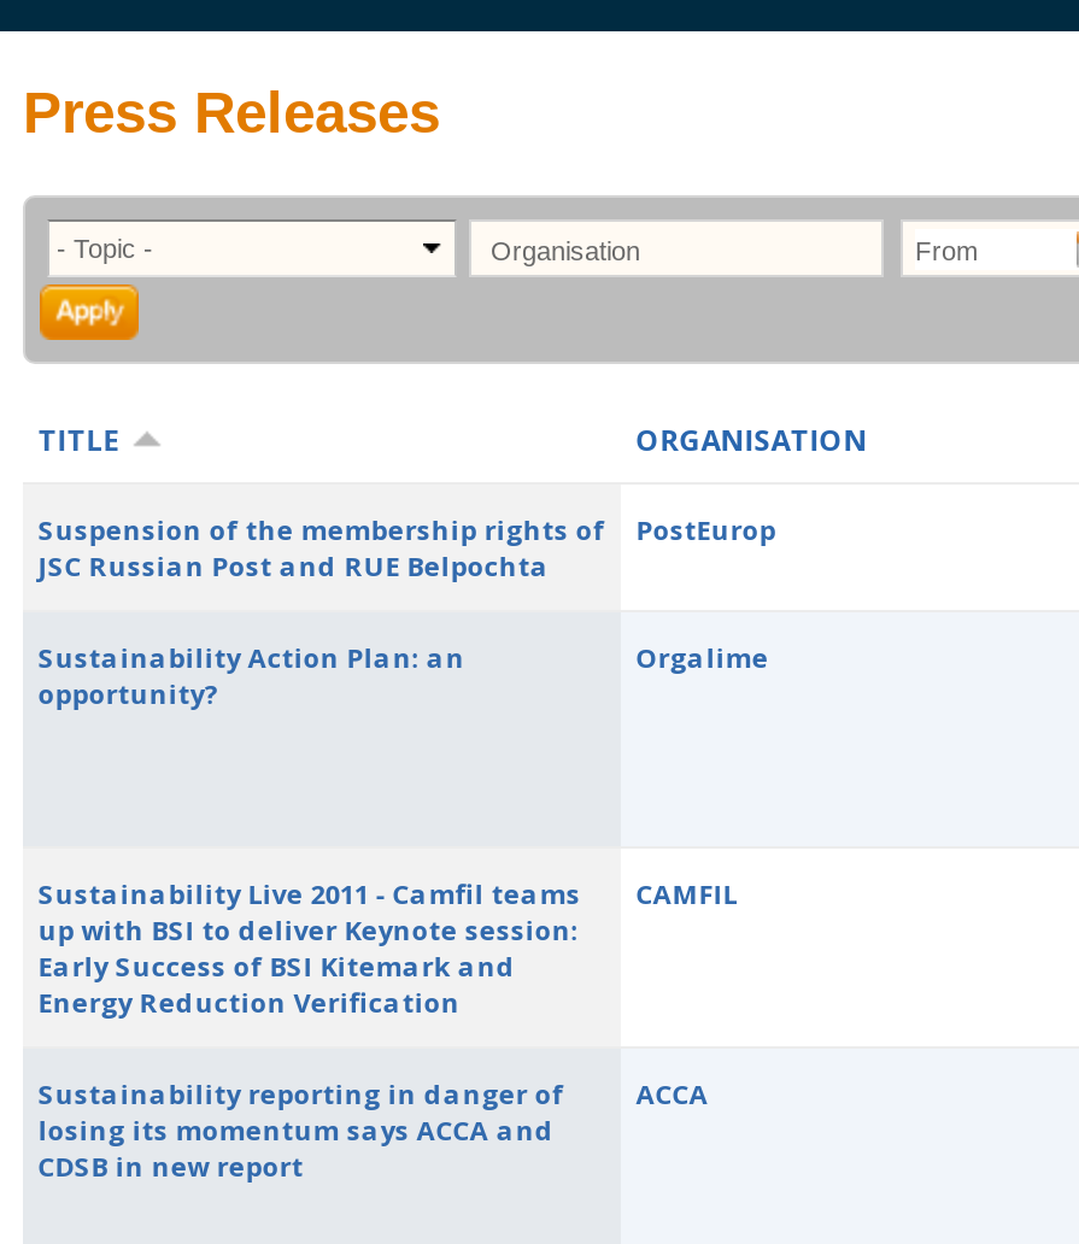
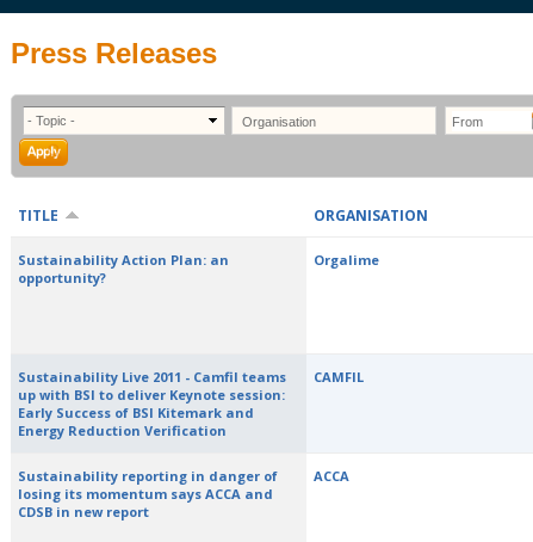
[38,511,604,583] Suspension of the membership rights of | JSC Russian Post and RUE Belpochta -> none
[636,511,776,547] PostEurop -> none

